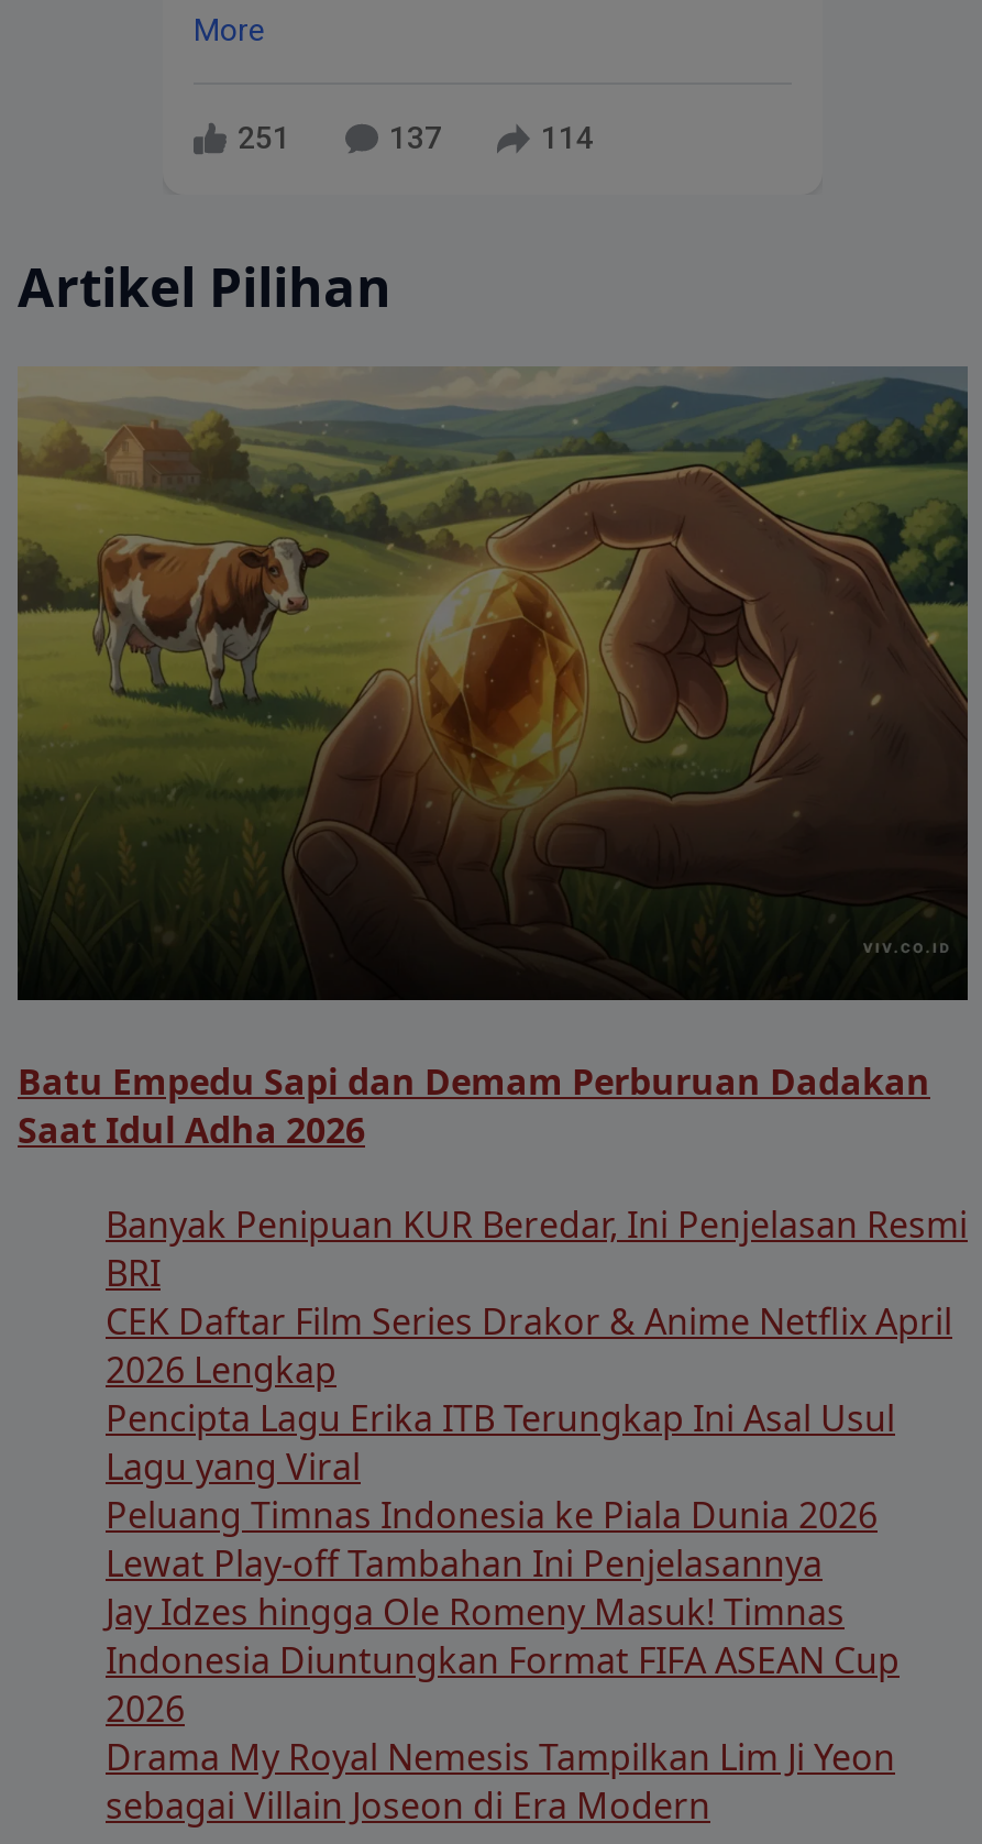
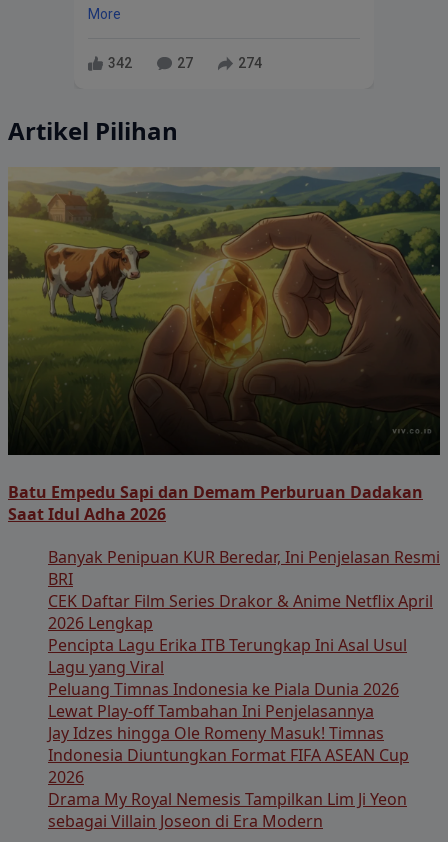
[238,121,290,156] 251 -> [108,55,132,71] 342
[389,121,442,156] 137 -> [177,55,193,71] 27
[541,121,594,156] 114 -> [238,55,262,71] 274

